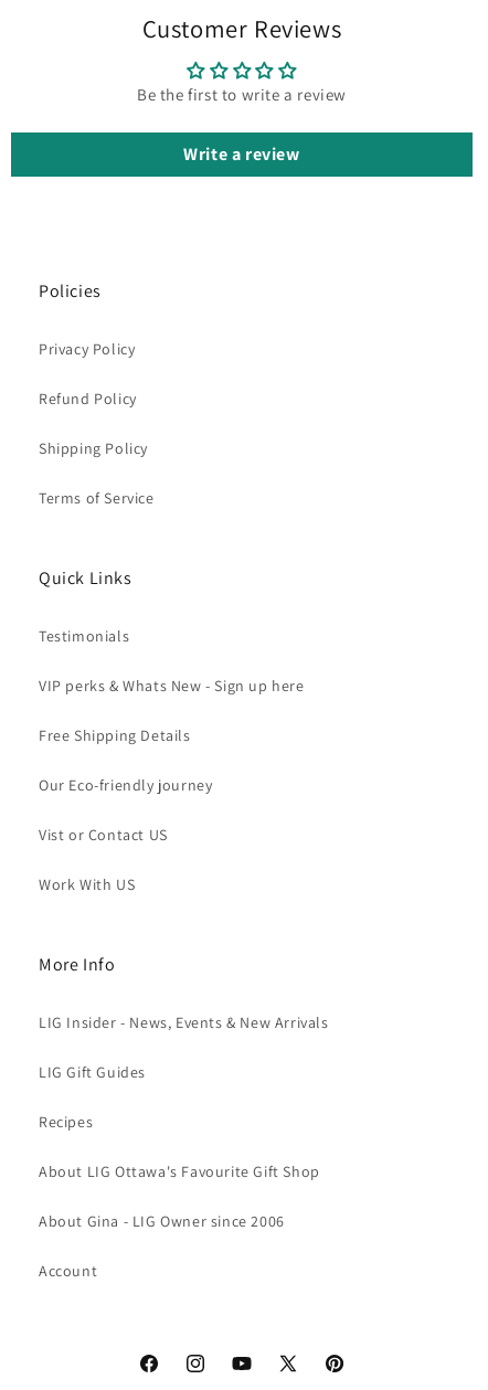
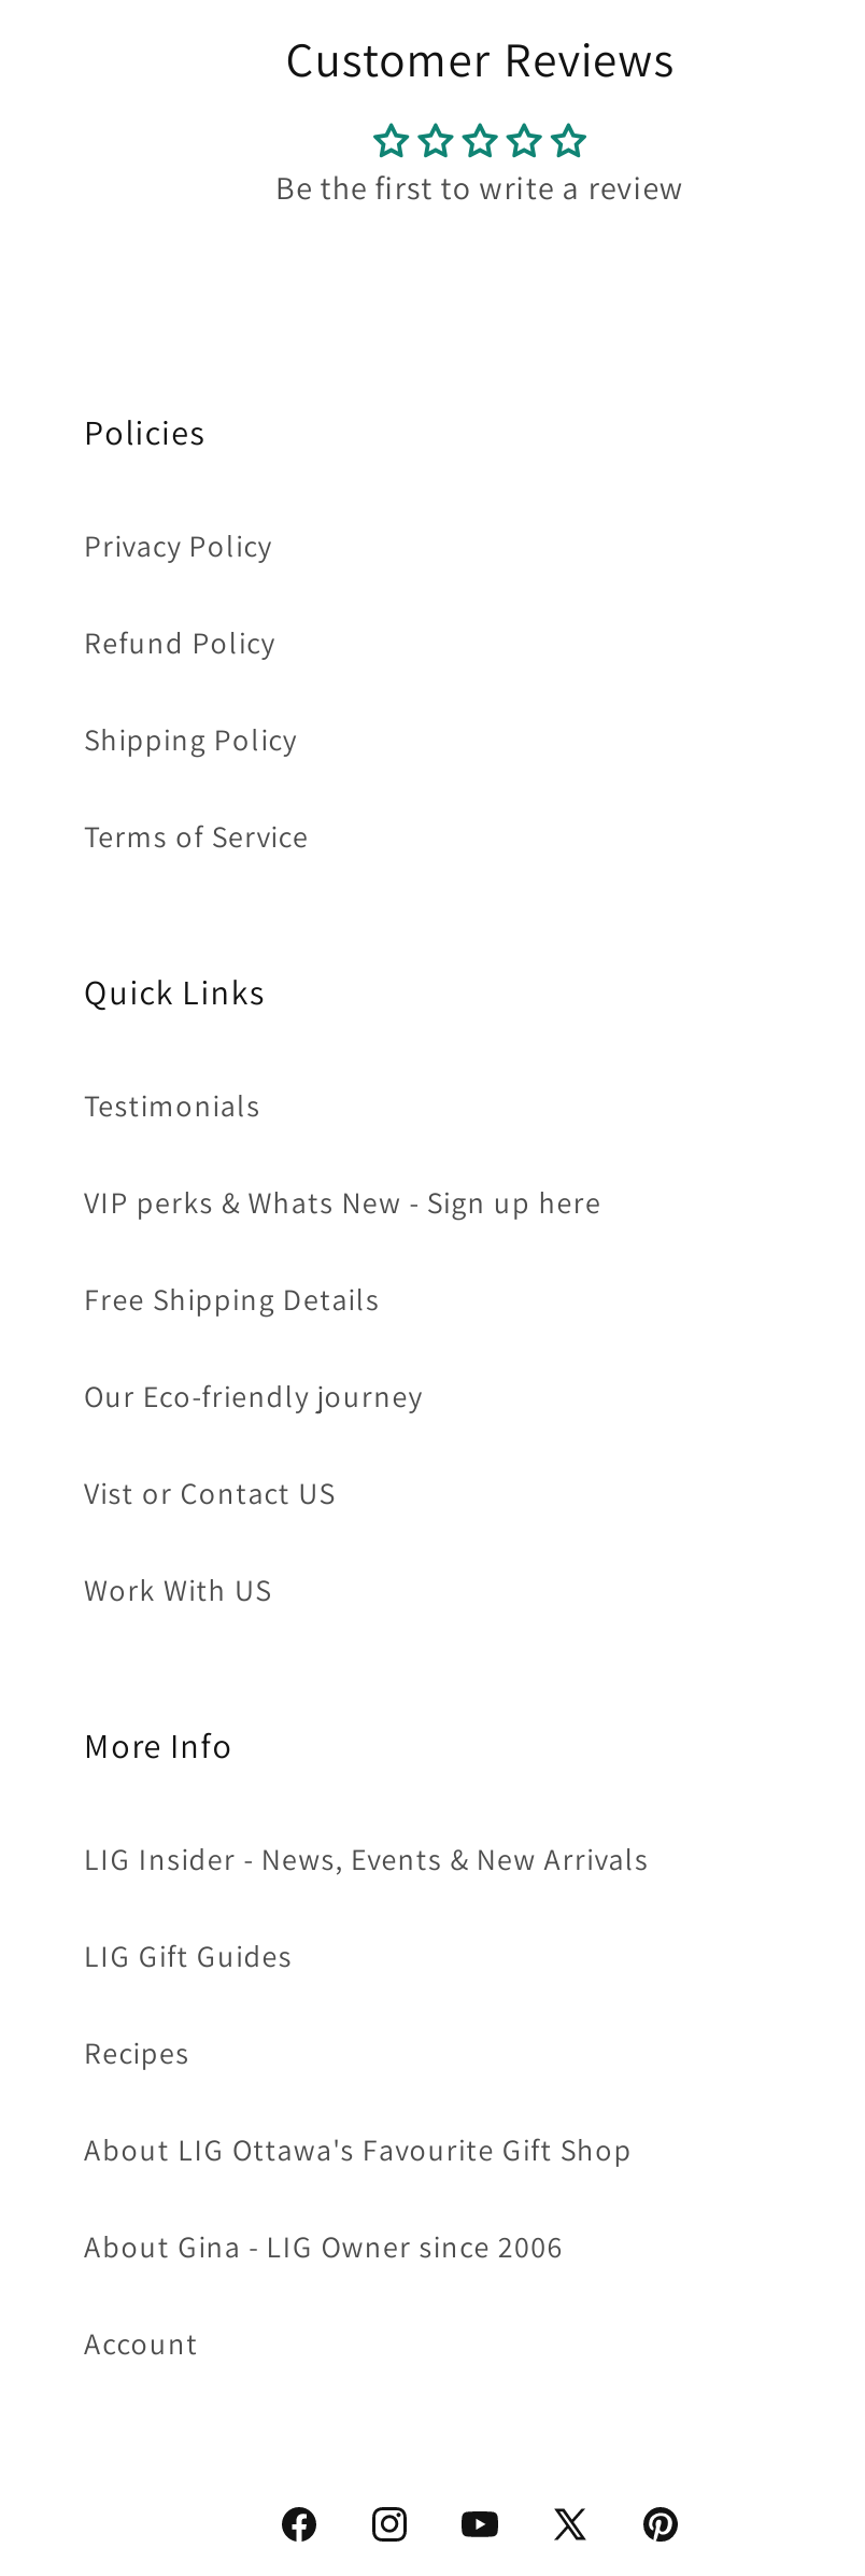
[184,143,300,166] Write a review -> none

